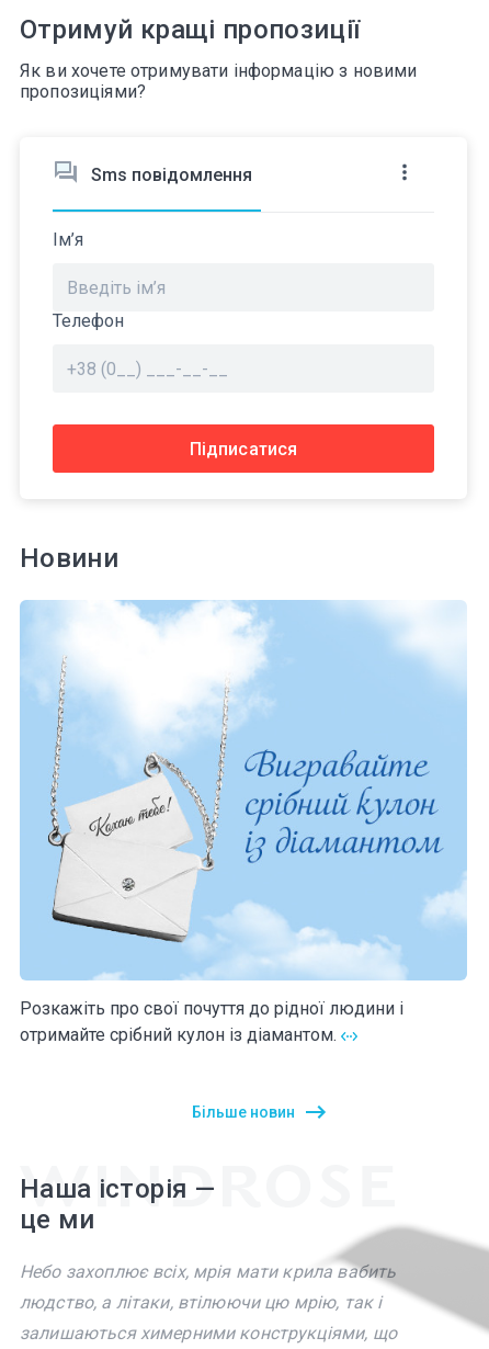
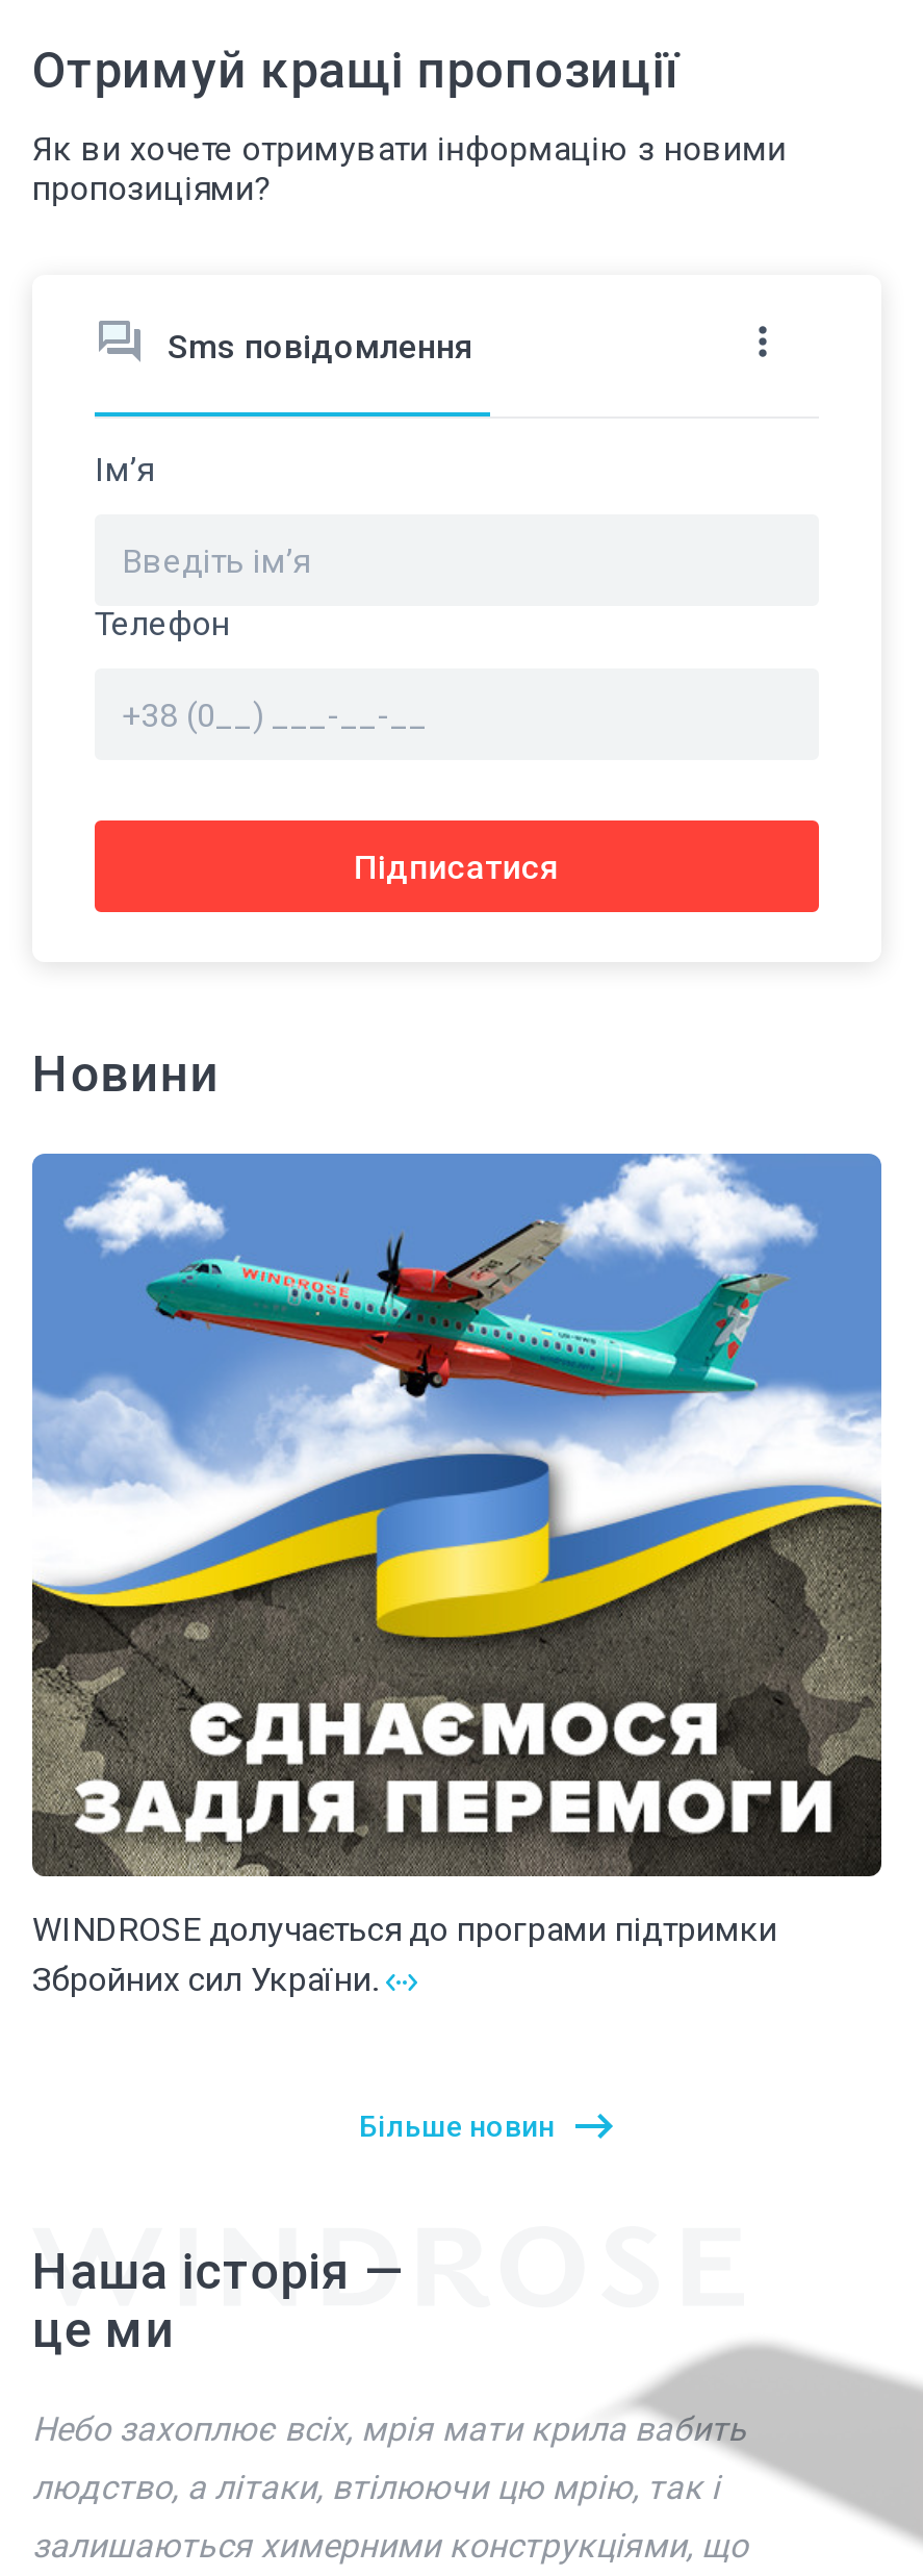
[19,600,468,1045] [image] | Розкажіть про свої почуття до рідної людини і | отримайте срібний кулон із діамантом. -> [30,1152,883,1999] [image] | WINDROSE долучається до програми підтримки | Збройних сил України.

